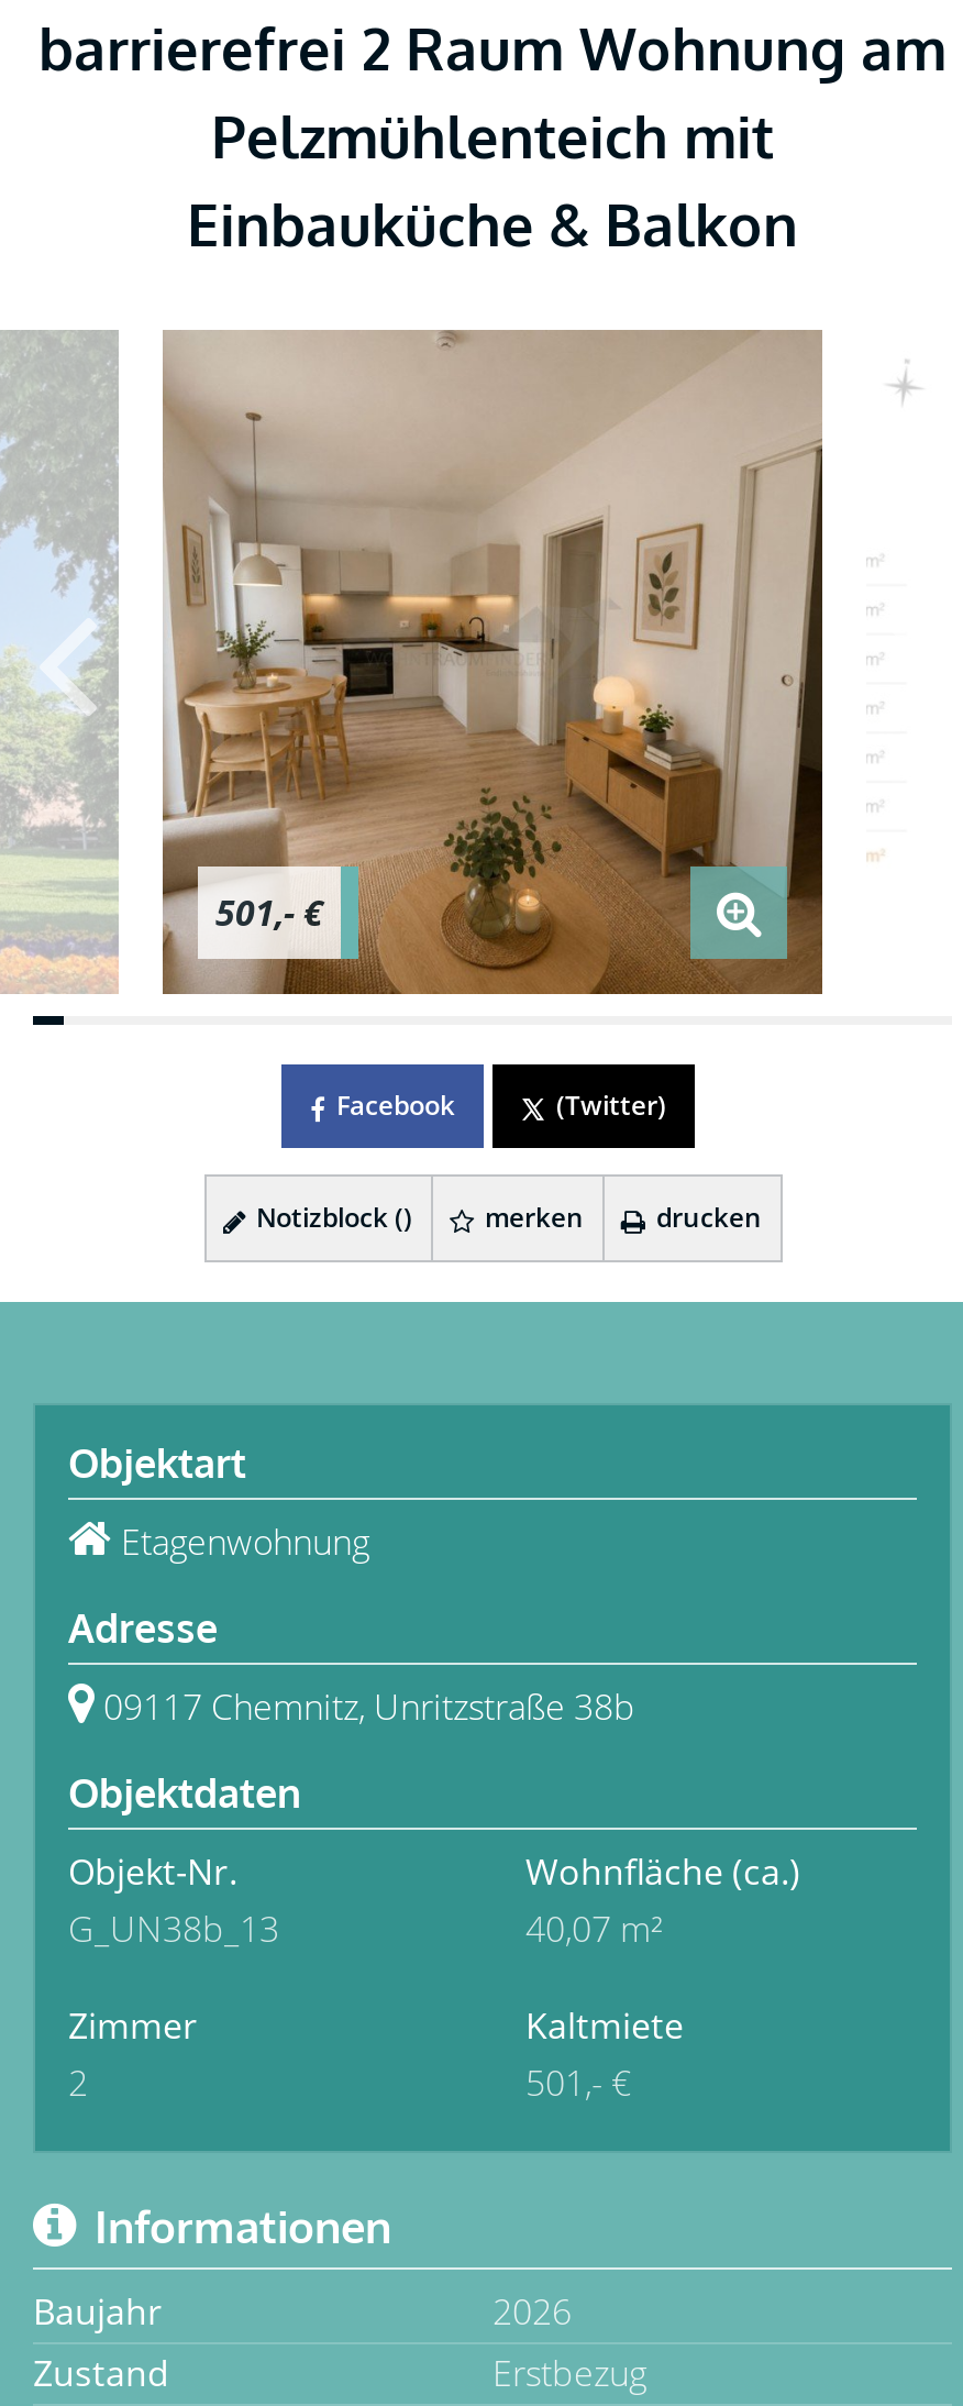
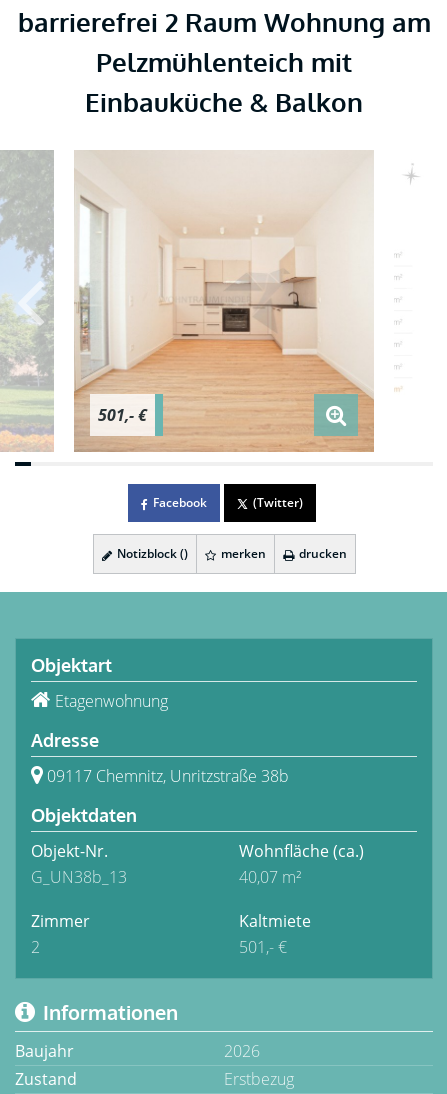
[163,330,824,994] [image] -> [74,151,374,452] [image]

